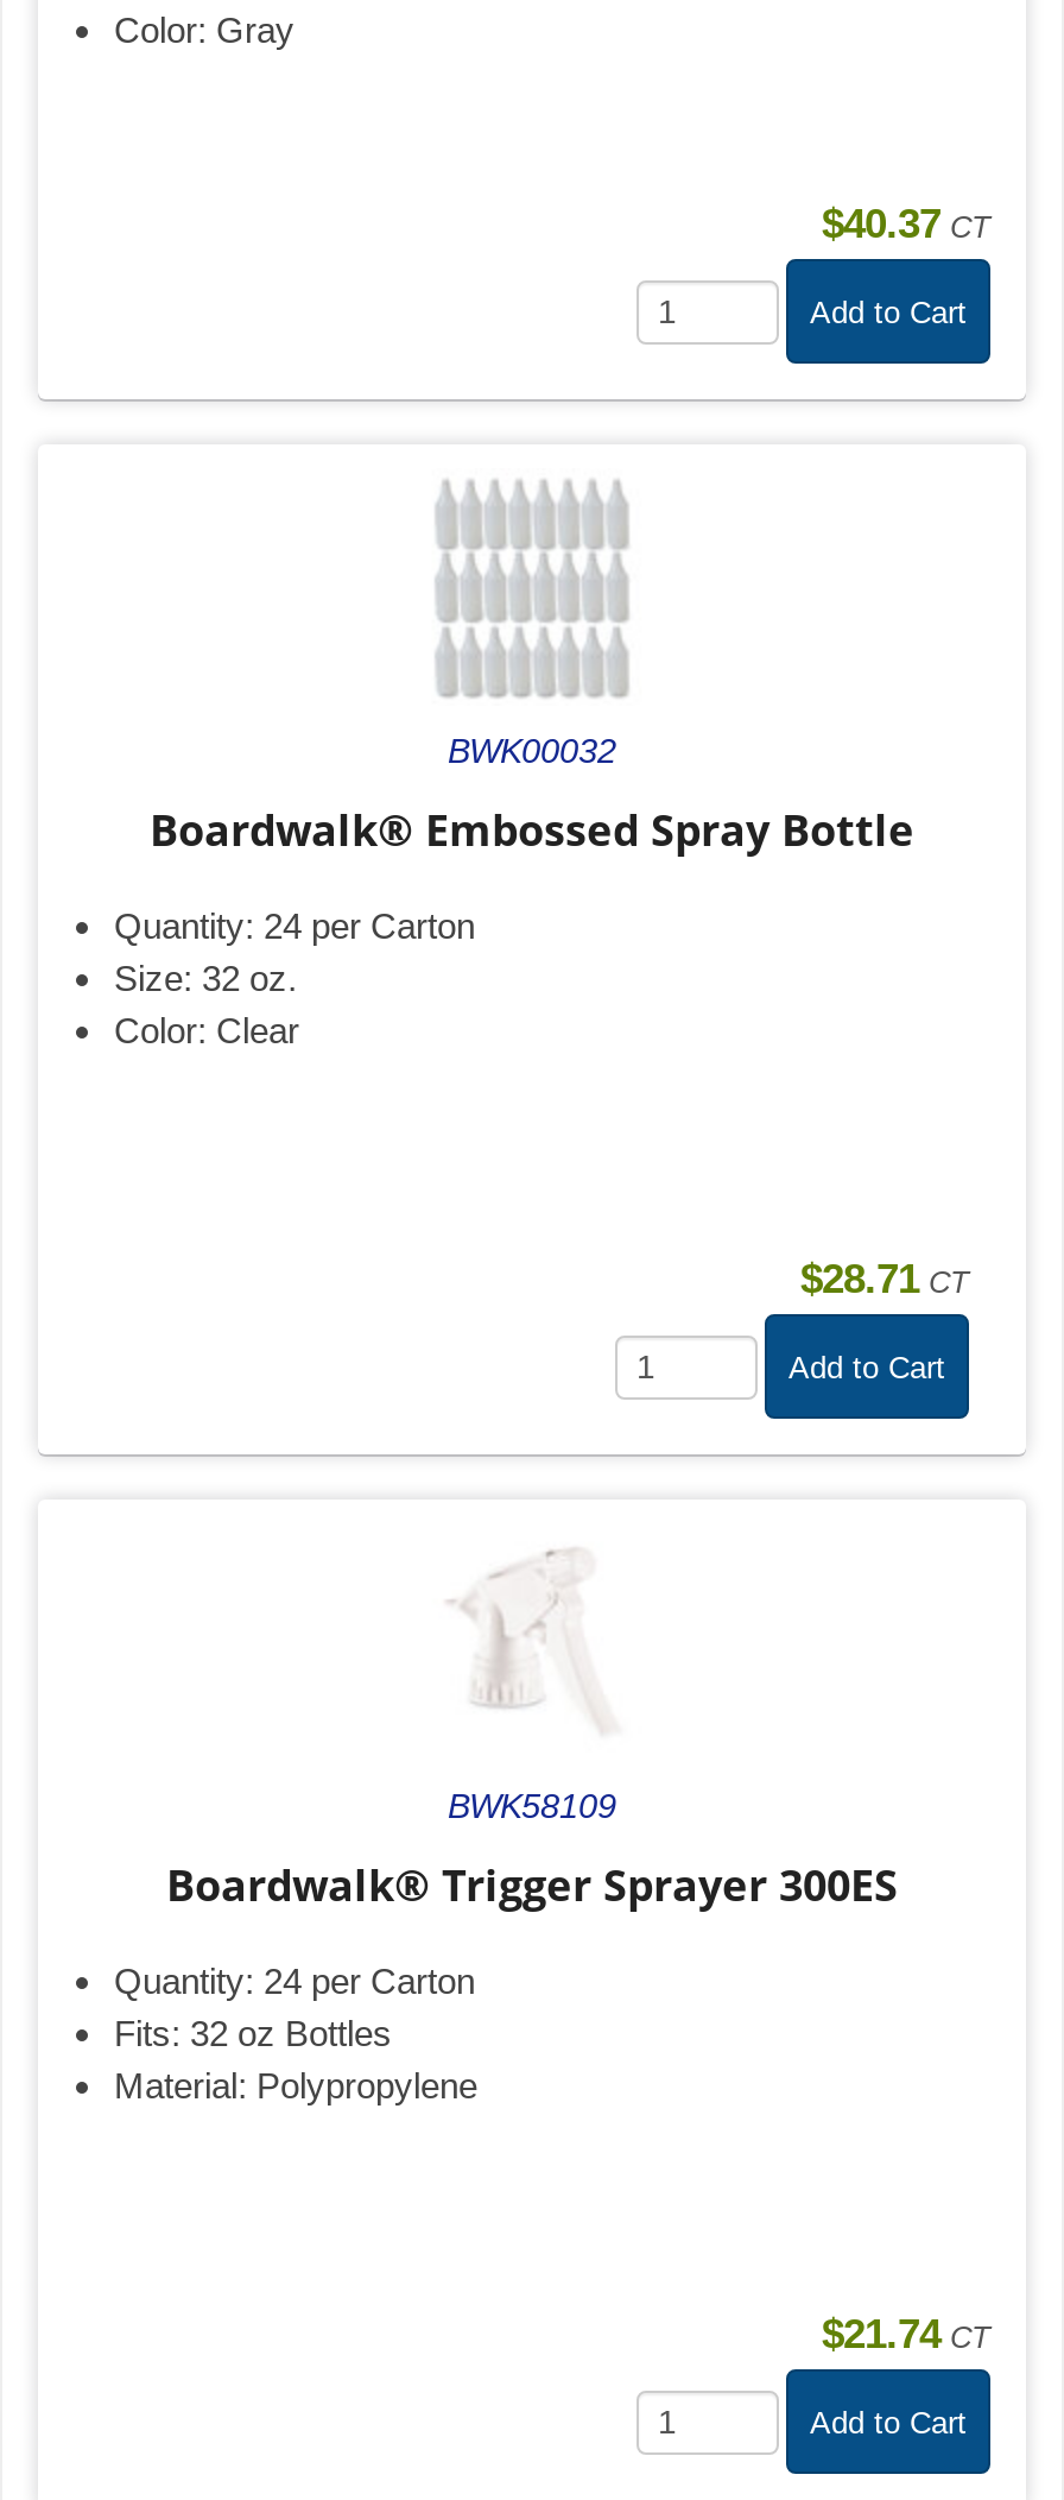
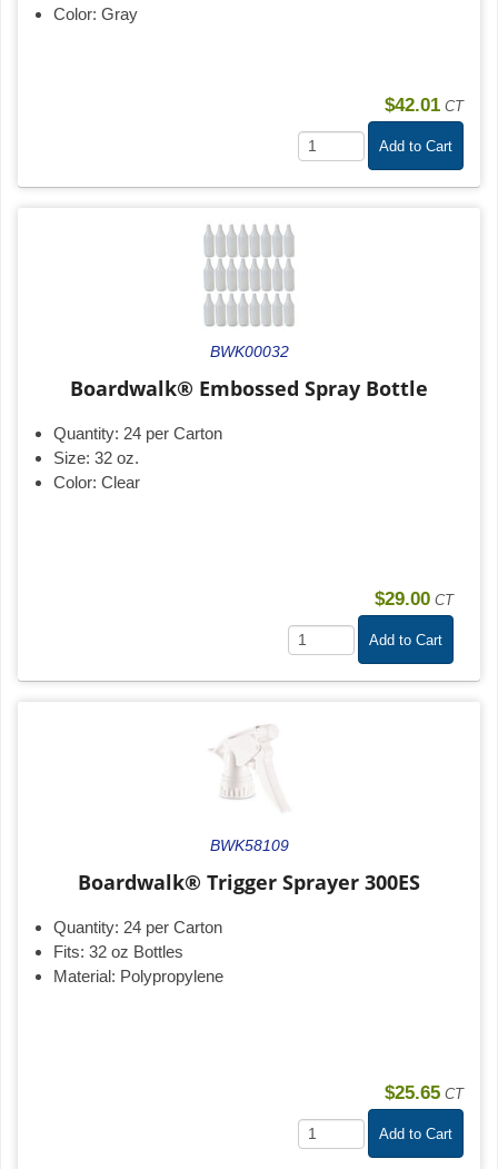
[822,200,990,247] $40.37 CT -> [385,93,464,116] $42.01 CT
[800,1255,969,1302] $28.71 CT -> [375,587,454,610] $29.00 CT
[822,2310,990,2357] $21.74 CT -> [385,1081,464,1103] $25.65 CT

